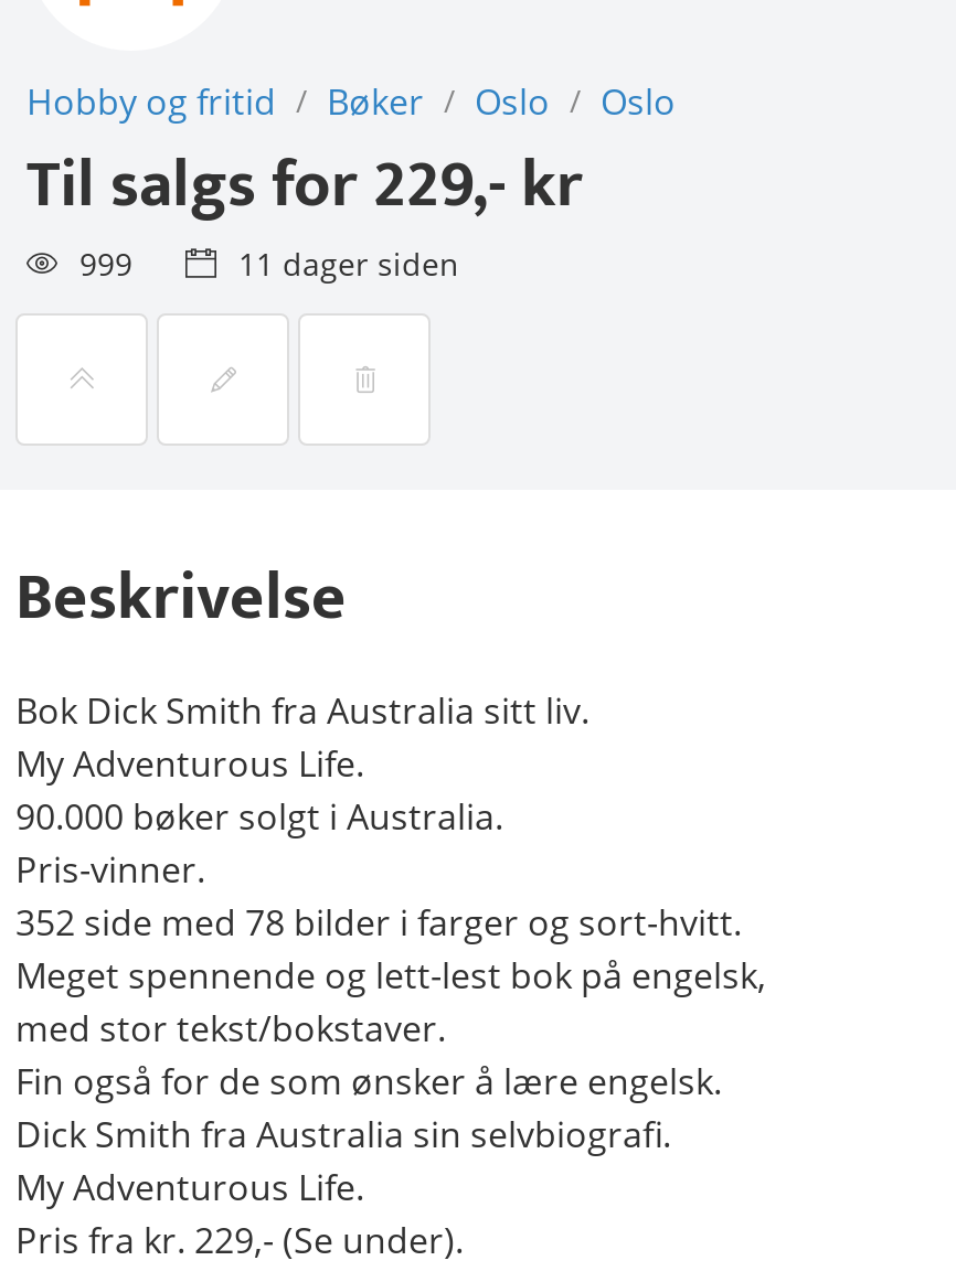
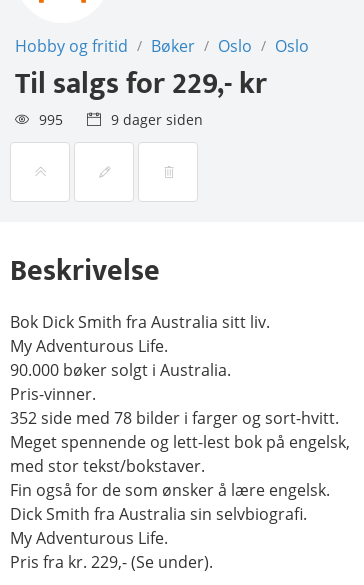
[79,243,132,285] 999 -> [39,110,63,129] 995
[238,243,459,285] 11 dager siden -> [111,110,203,129] 9 dager siden

